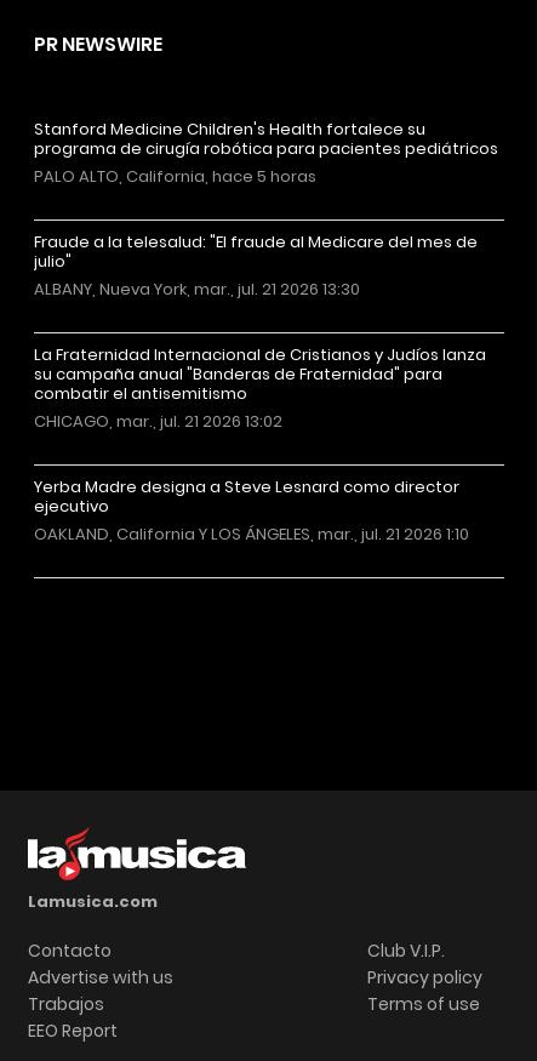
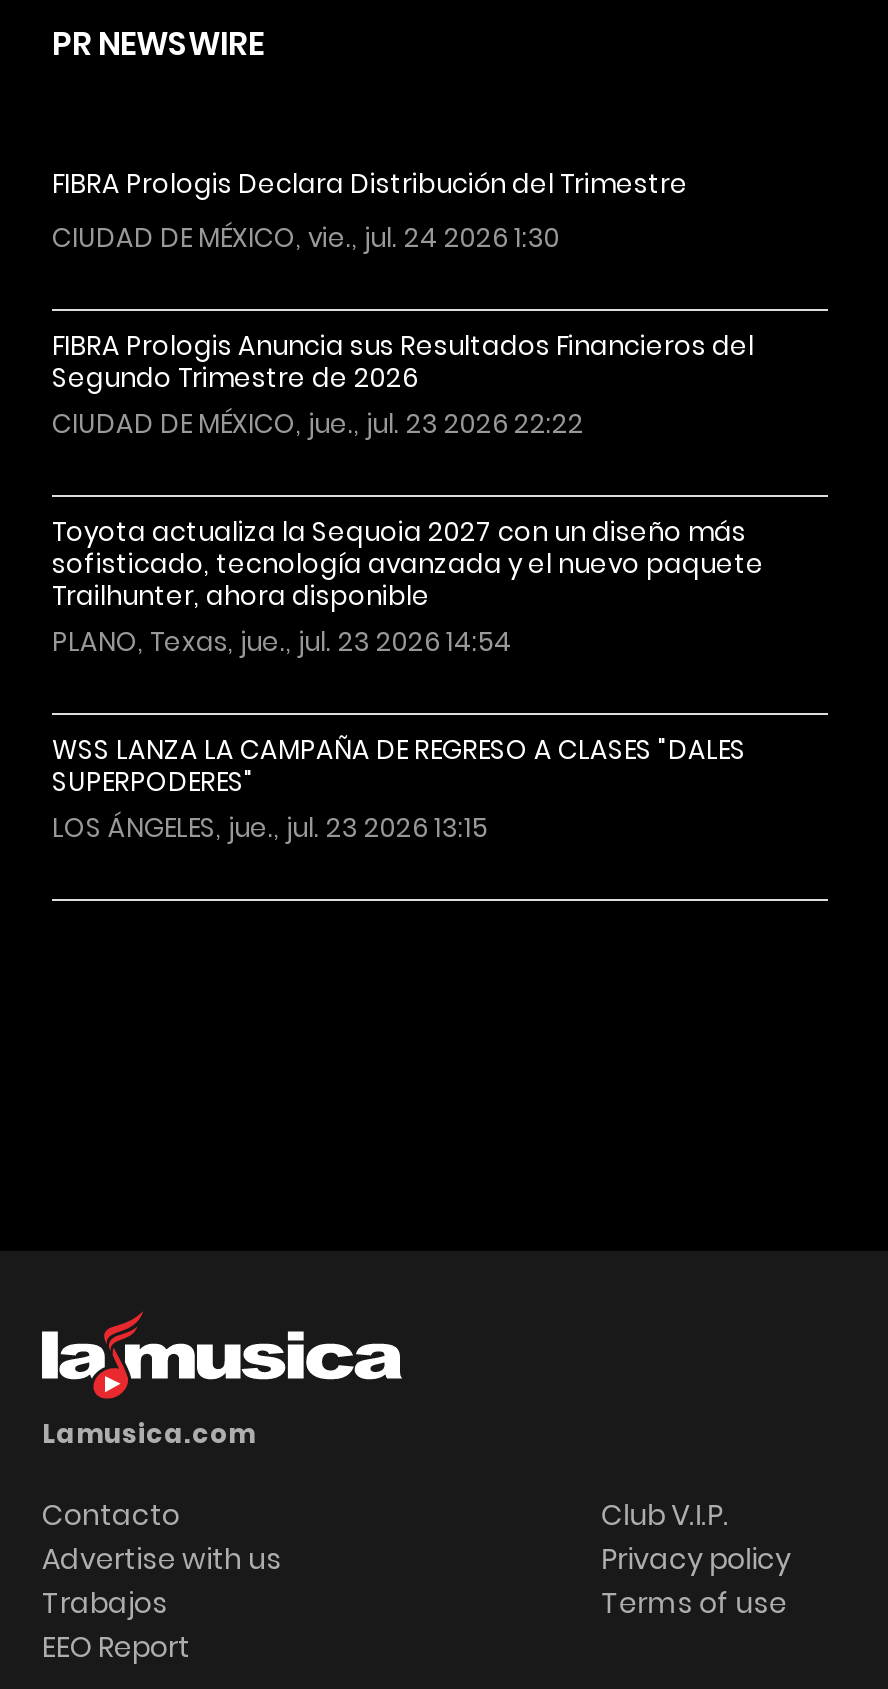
[34,118,498,188] Stanford Medicine Children's Health fortalece su | programa de cirugía robótica para pacientes pediátricos | PALO ALTO, California, hace 5 horas -> [52,165,688,257] FIBRA Prologis Declara Distribución del Trimestre | CIUDAD DE MÉXICO, vie., jul. 24 2026 1:30
[34,230,478,301] Fraude a la telesalud: "El fraude al Medicare del mes de | julio" | ALBANY, Nueva York, mar., jul. 21 2026 13:30 -> [52,327,754,443] FIBRA Prologis Anuncia sus Resultados Financieros del | Segundo Trimestre de 2026 | CIUDAD DE MÉXICO, jue., jul. 23 2026 22:22
[34,343,486,433] La Fraternidad Internacional de Cristianos y Judíos lanza | su campaña anual "Banderas de Fraternidad" para | combatir el antisemitismo | CHICAGO, mar., jul. 21 2026 13:02 -> [52,513,764,661] Toyota actualiza la Sequoia 2027 con un diseño más | sofisticado, tecnología avanzada y el nuevo paquete | Trailhunter, ahora disponible | PLANO, Texas, jue., jul. 23 2026 14:54
[34,475,469,546] Yerba Madre designa a Steve Lesnard como director | ejecutivo | OAKLAND, California Y LOS ÁNGELES, mar., jul. 21 2026 1:10 -> [52,731,746,847] WSS LANZA LA CAMPAÑA DE REGRESO A CLASES "DALES | SUPERPODERES" | LOS ÁNGELES, jue., jul. 23 2026 13:15

